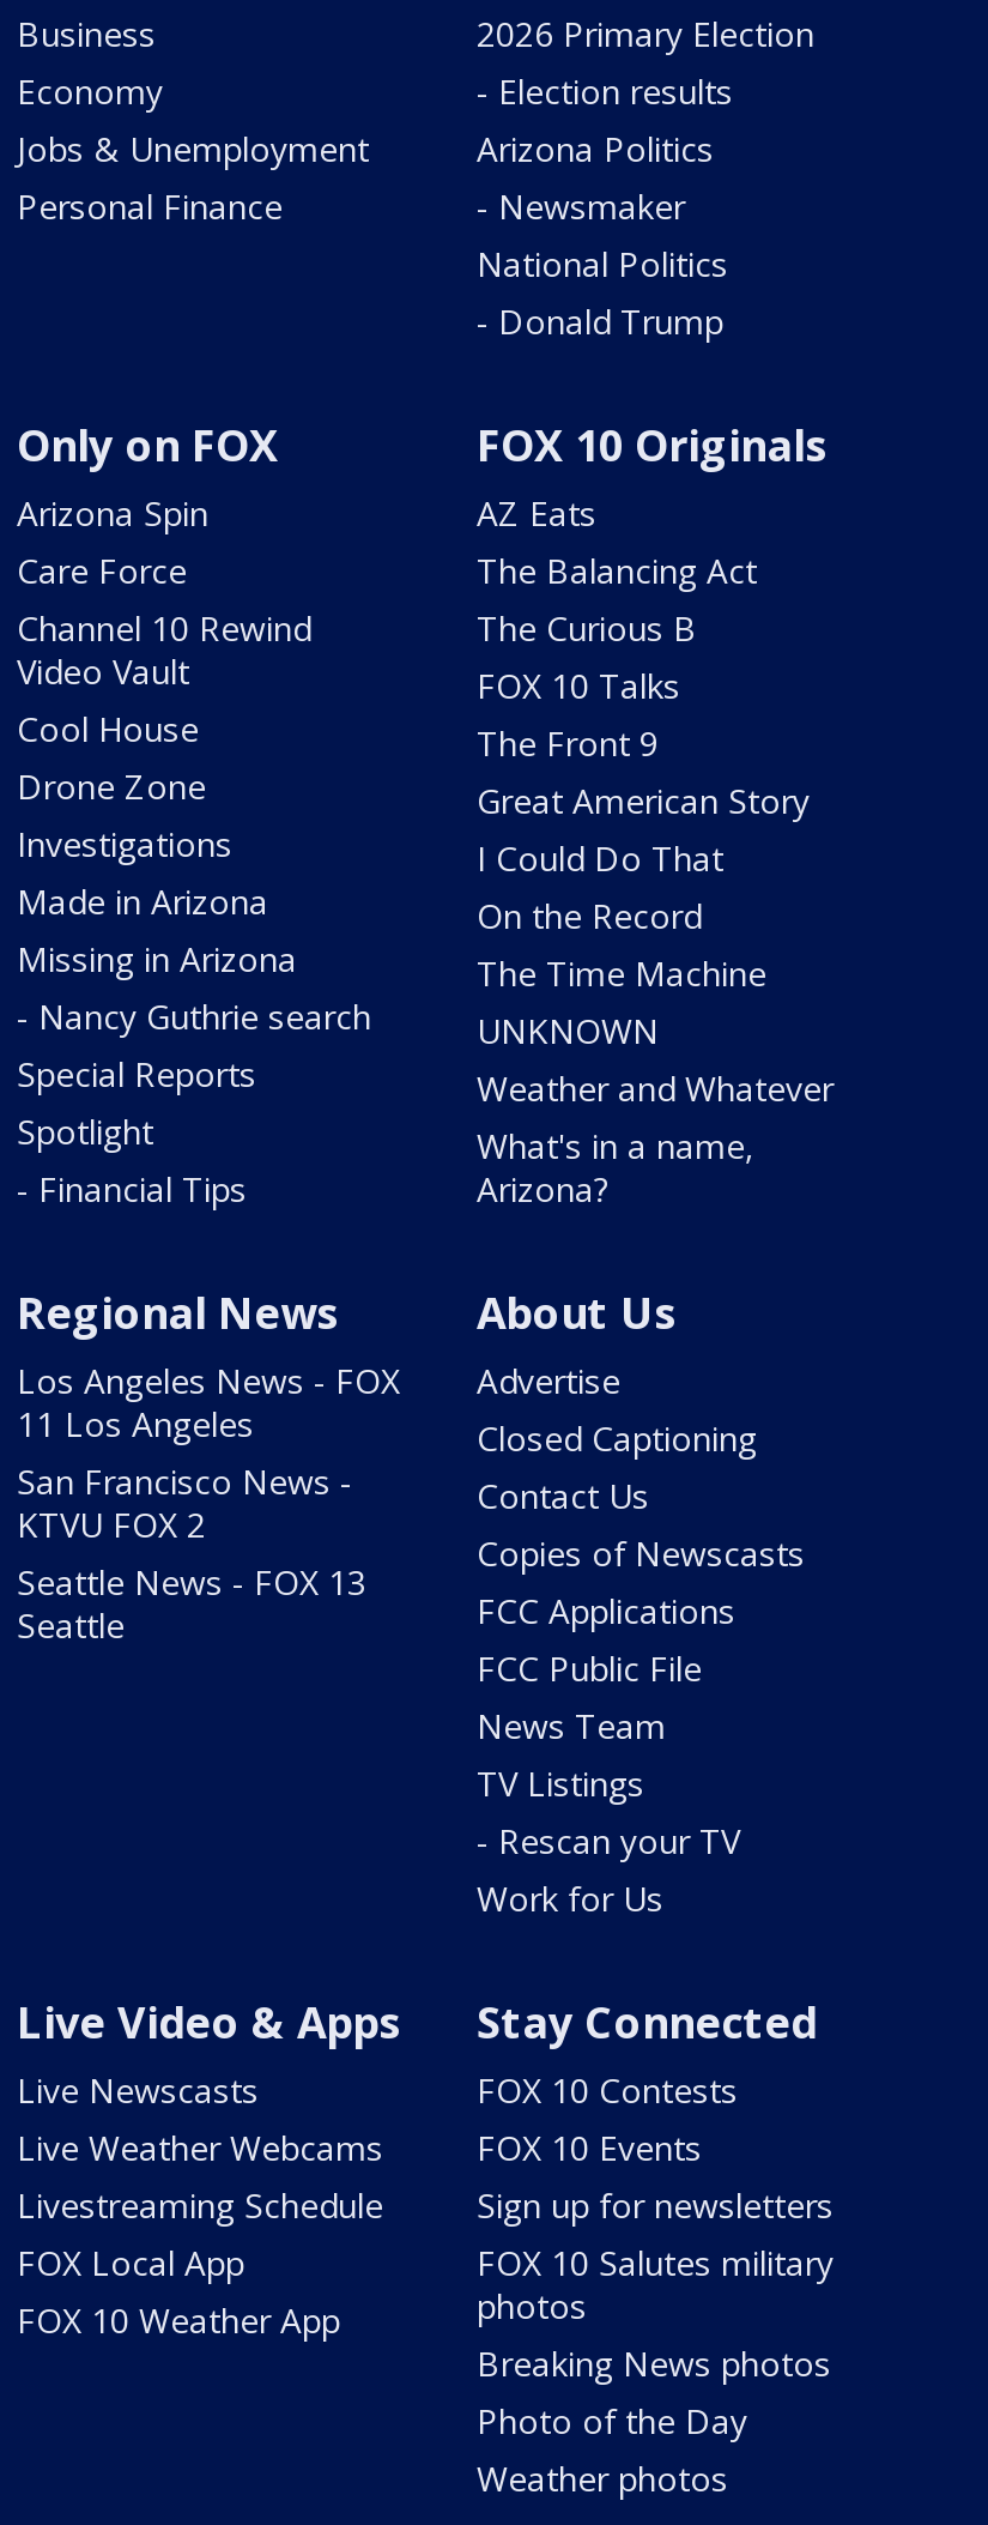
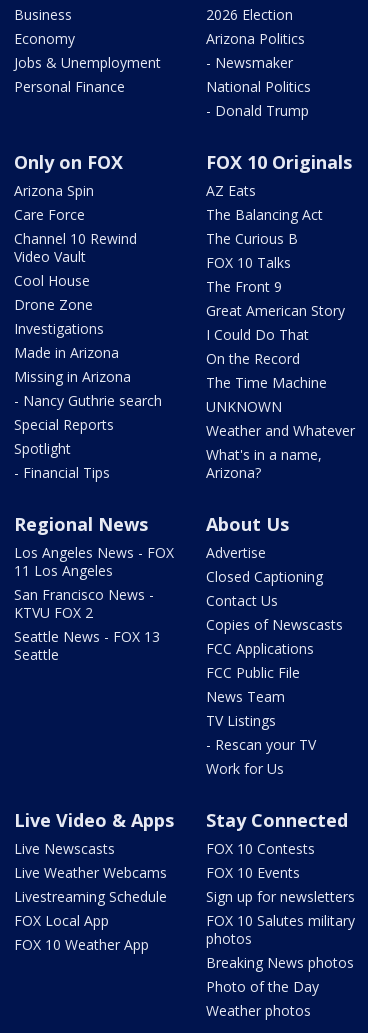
[477,12,814,115] 2026 Primary Election | - Election results -> [206,5,293,24] 2026 Election

